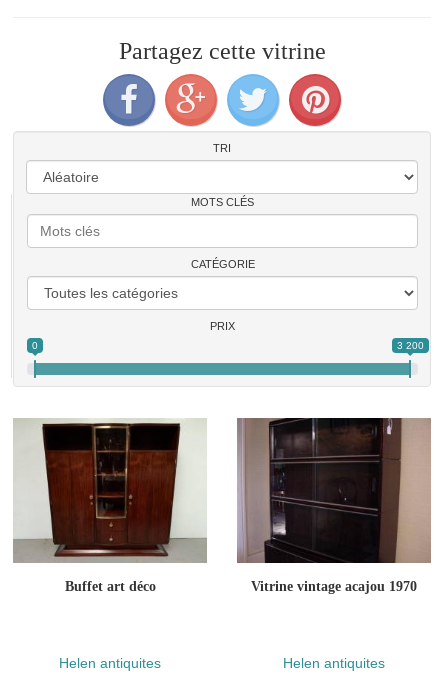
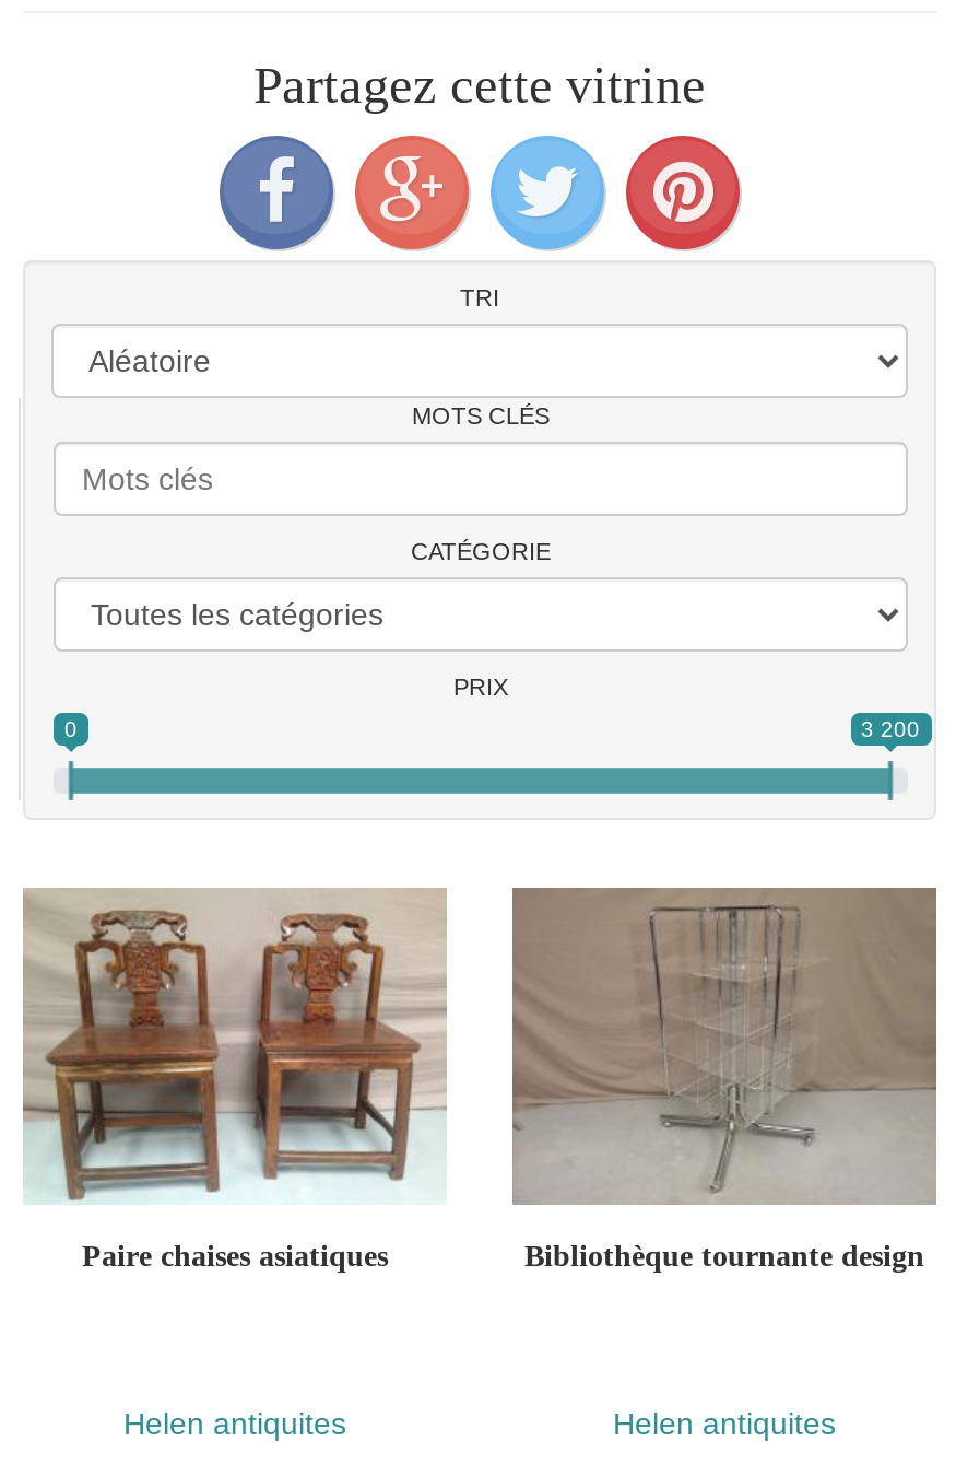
[13,420,207,594] [image] | Buffet art déco -> [23,890,447,1273] [image] | Paire chaises asiatiques
[237,417,431,594] [image] | Vitrine vintage acajou 1970 -> [512,886,936,1273] [image] | Bibliothèque tournante design

